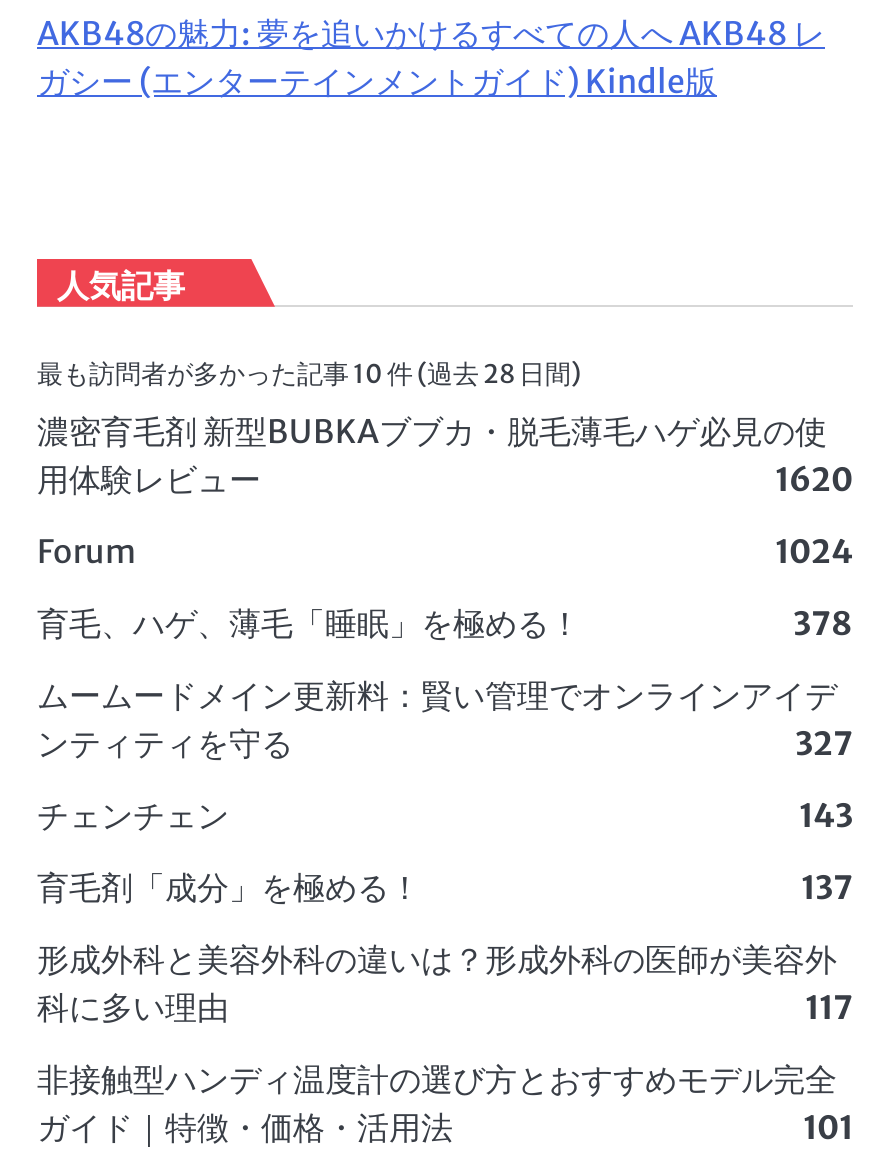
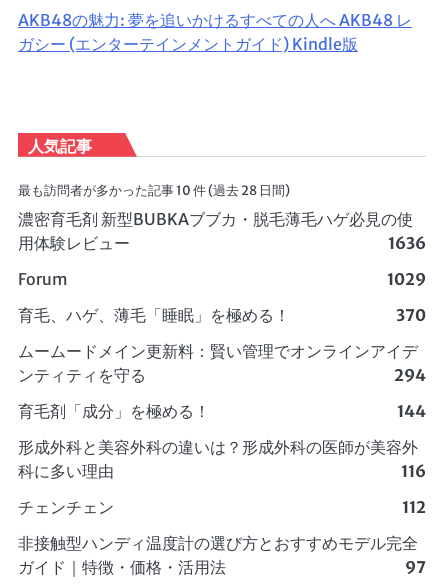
[775,459,853,499] 1620 -> [388,233,426,253] 1636
[775,531,853,571] 1024 -> [387,269,426,289] 1029
[793,603,853,643] 378 -> [396,305,426,325] 370
[795,723,853,835] 327 | 143 -> [394,365,426,385] 294
moved [37,795,229,835] -> [18,497,114,517]: チェンチェン
moved [37,867,837,1027] -> [18,401,418,481]: 育毛剤「成分」を極める！ | 形成外科と美容外科の違いは？形成外科の医師が美容外 | 科に多い理由
[801,867,853,907] 137 -> [397,401,426,421] 144
[805,987,853,1027] 117 -> [401,461,426,517] 116 | 112
[803,1107,853,1147] 101 -> [405,557,426,577] 97

